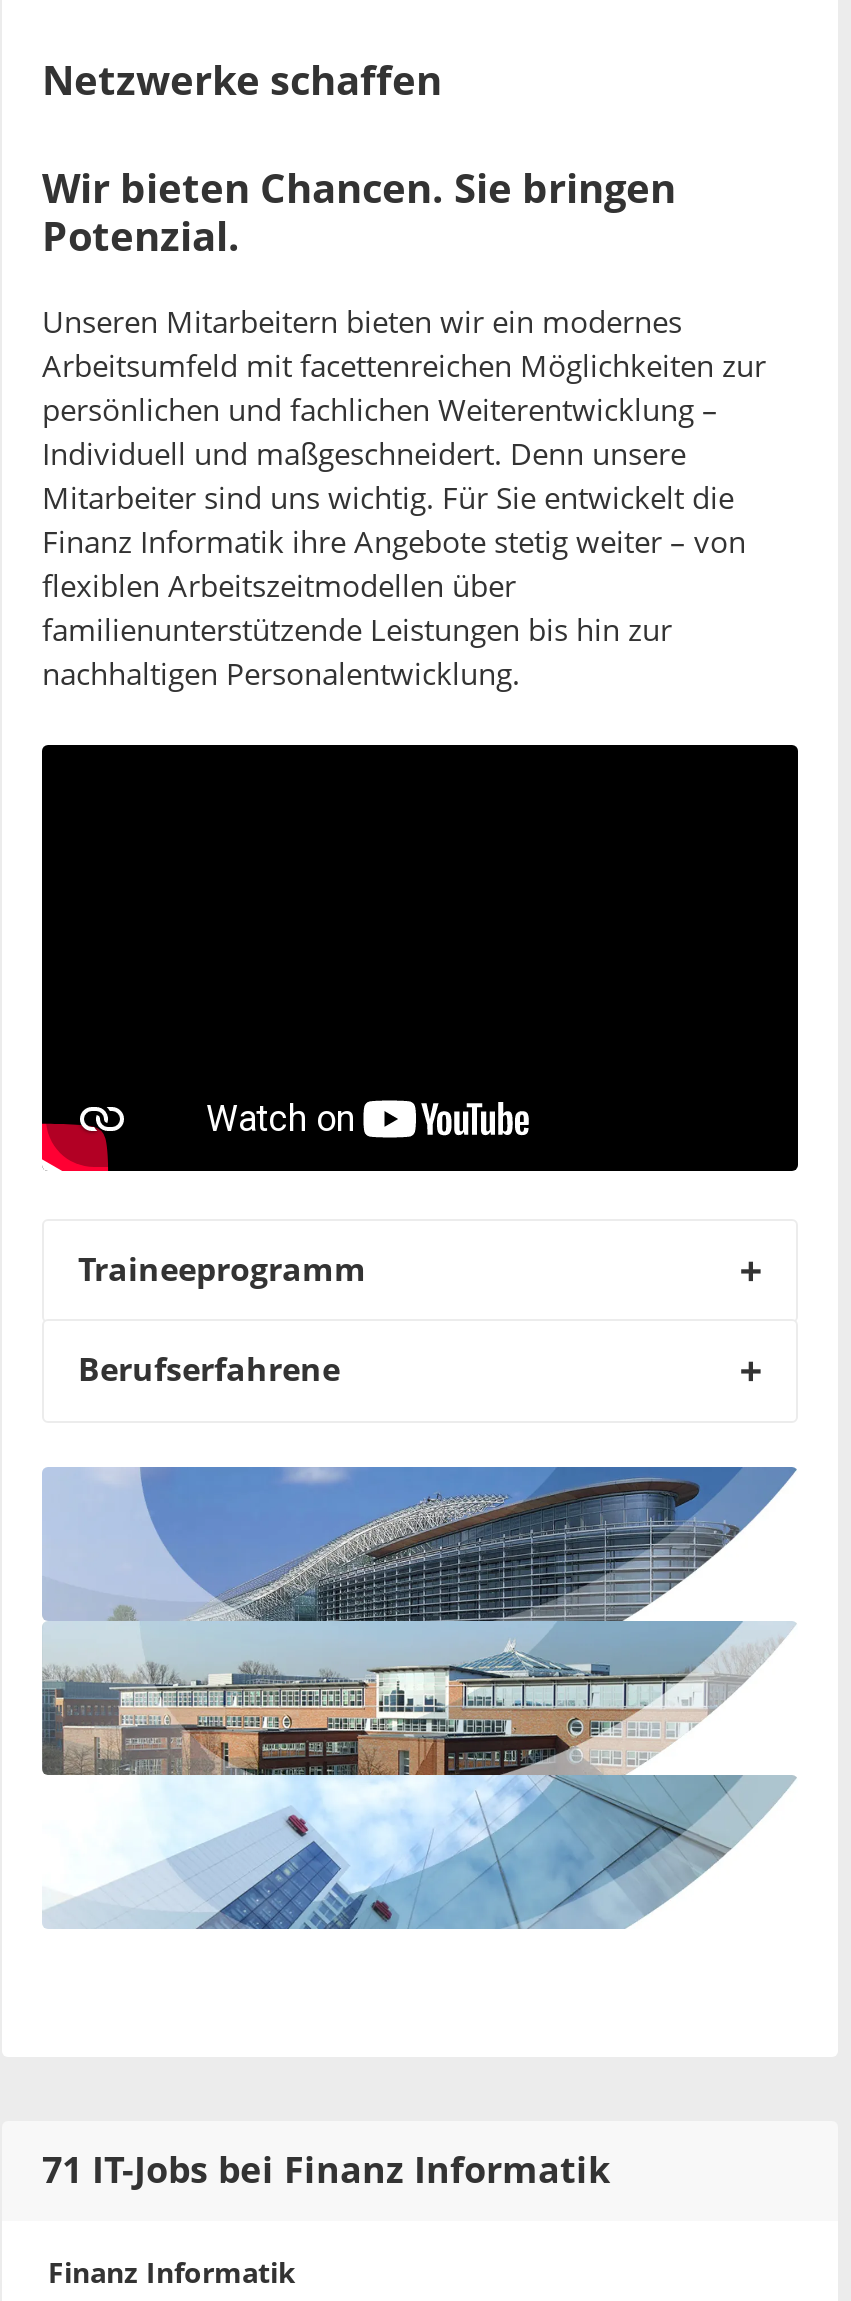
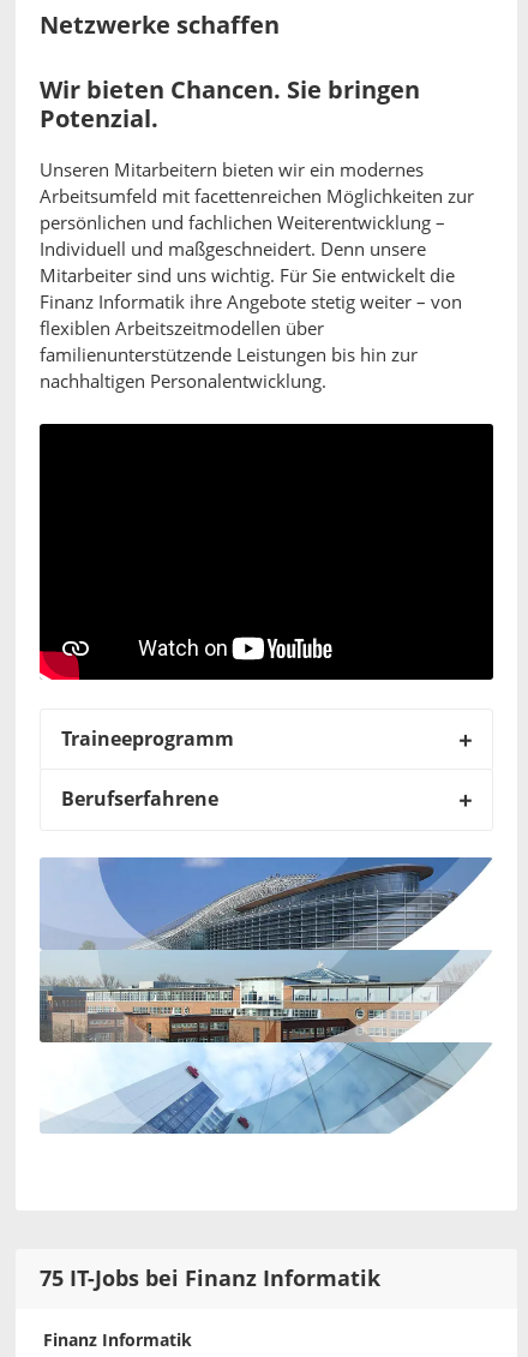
[42,2150,610,2194] 71 IT-Jobs bei Finanz Informatik -> [40,1266,380,1293] 75 IT-Jobs bei Finanz Informatik

